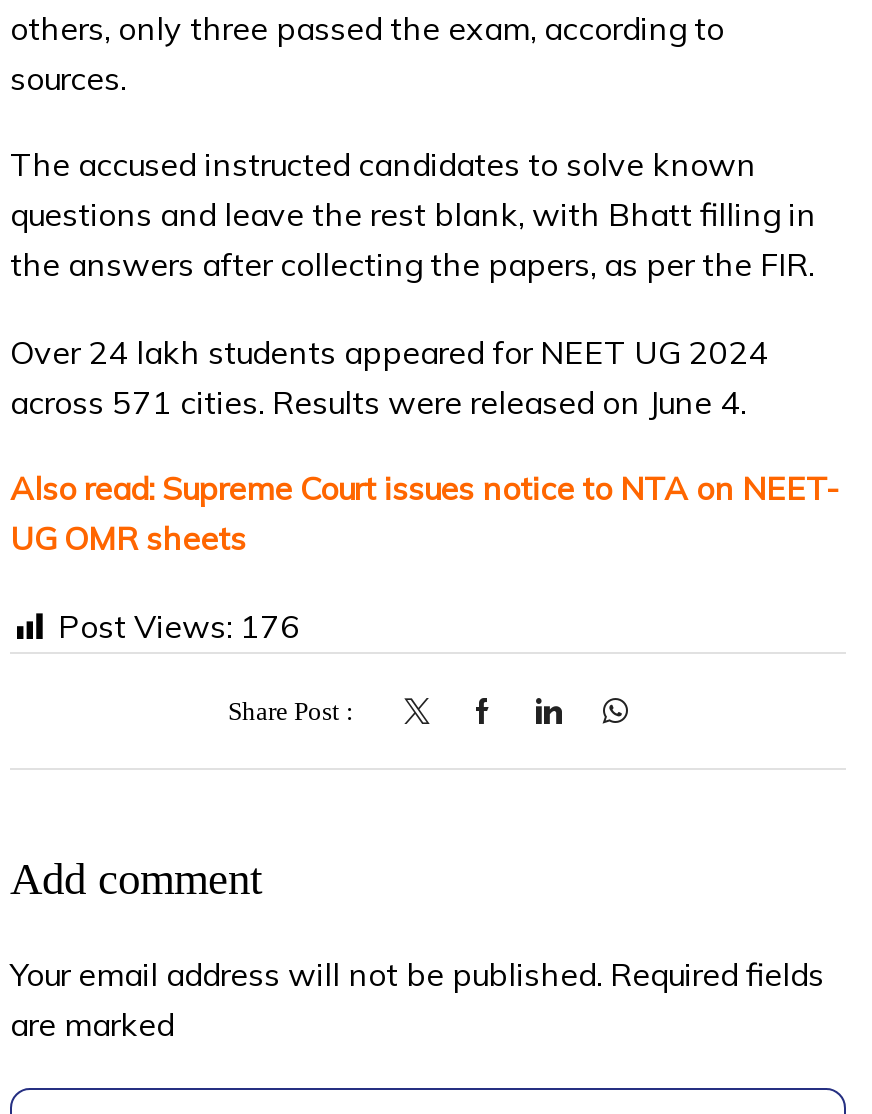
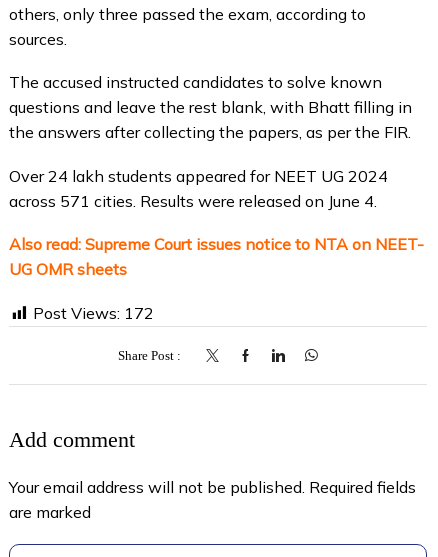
[58,606,300,646] Post Views: 176 -> [33,303,154,323] Post Views: 172

